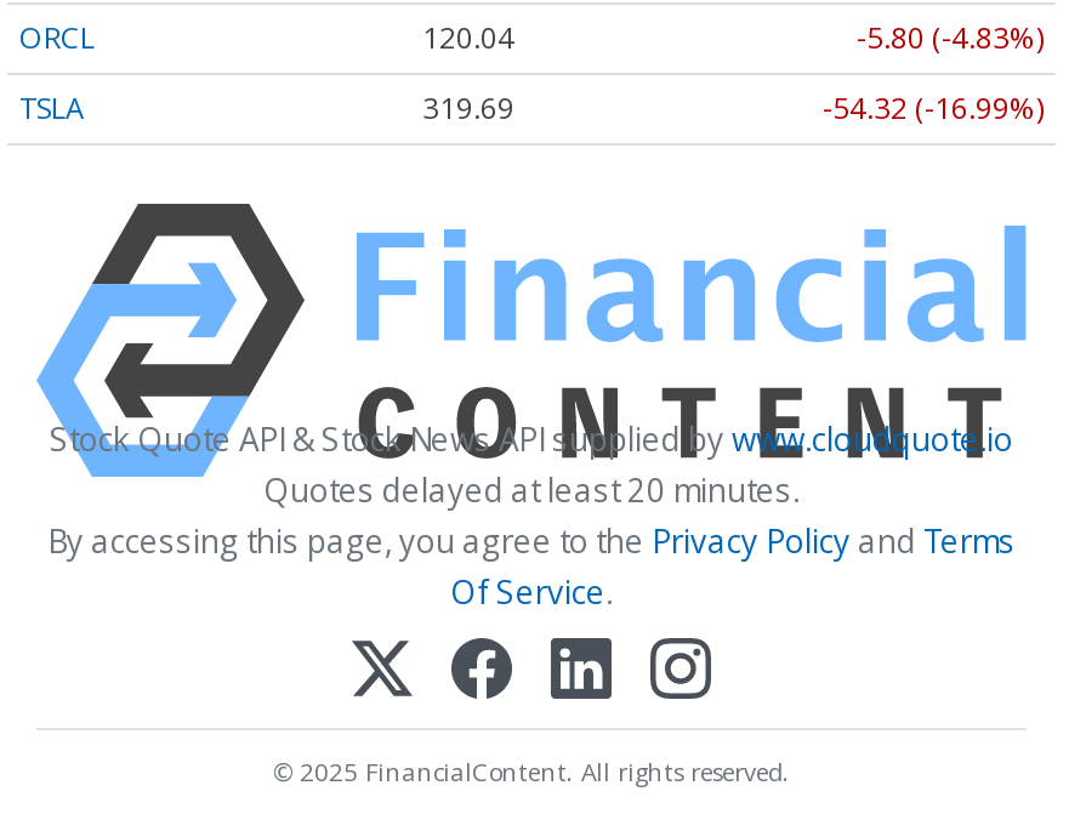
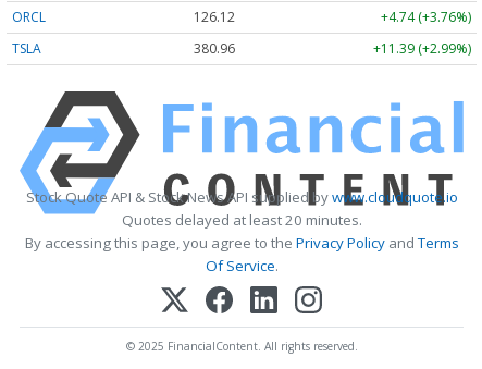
[422,18,514,59] 120.04 -> [194,8,235,26] 126.12
[857,18,1044,59] -5.80 (-4.83%) -> [381,8,471,26] +4.74 (+3.76%)
[422,88,514,129] 319.69 -> [194,40,235,58] 380.96
[823,88,1044,129] -54.32 (-16.99%) -> [373,40,471,58] +11.39 (+2.99%)

